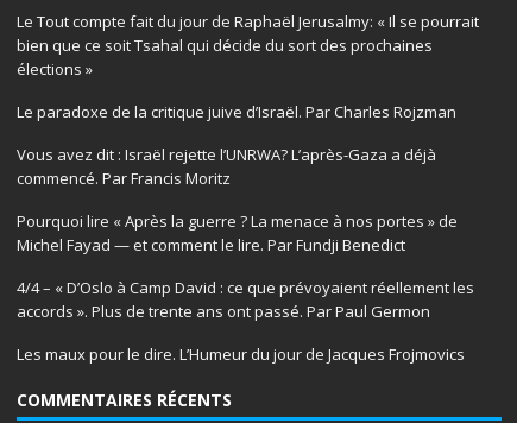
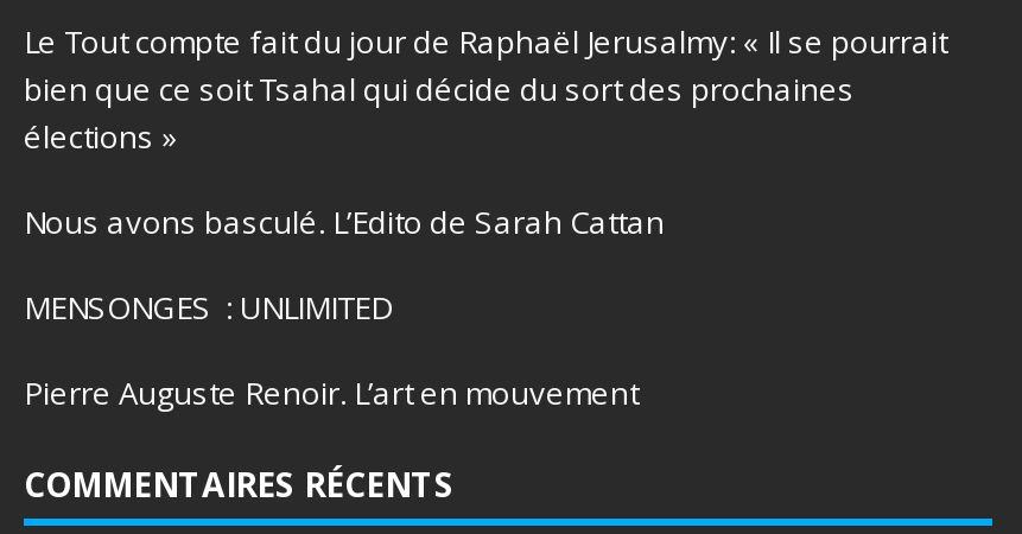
[17,101,474,365] Le paradoxe de la critique juive d’Israël. Par Charles Rojzman | Vous avez dit : Israël rejette l’UNRWA? L’après-Gaza a déjà | commencé. Par Francis Moritz | Pourquoi lire « Après la guerre ? La menace à nos portes » de | Michel Fayad — et comment le lire. Par Fundji Benedict | 4/4 – « D’Oslo à Camp David : ce que prévoyaient réellement les | accords ». Plus de trente ans ont passé. Par Paul Germon | Les maux pour le dire. L’Humeur du jour de Jacques Frojmovics -> [24,201,665,414] Nous avons basculé. L’Edito de Sarah Cattan | MENSONGES : UNLIMITED | Pierre Auguste Renoir. L’art en mouvement

